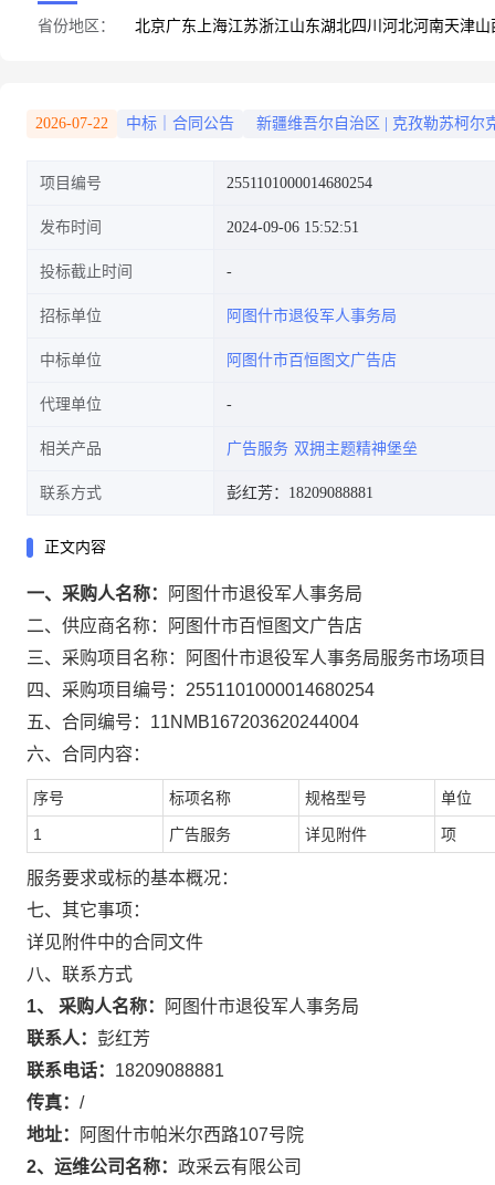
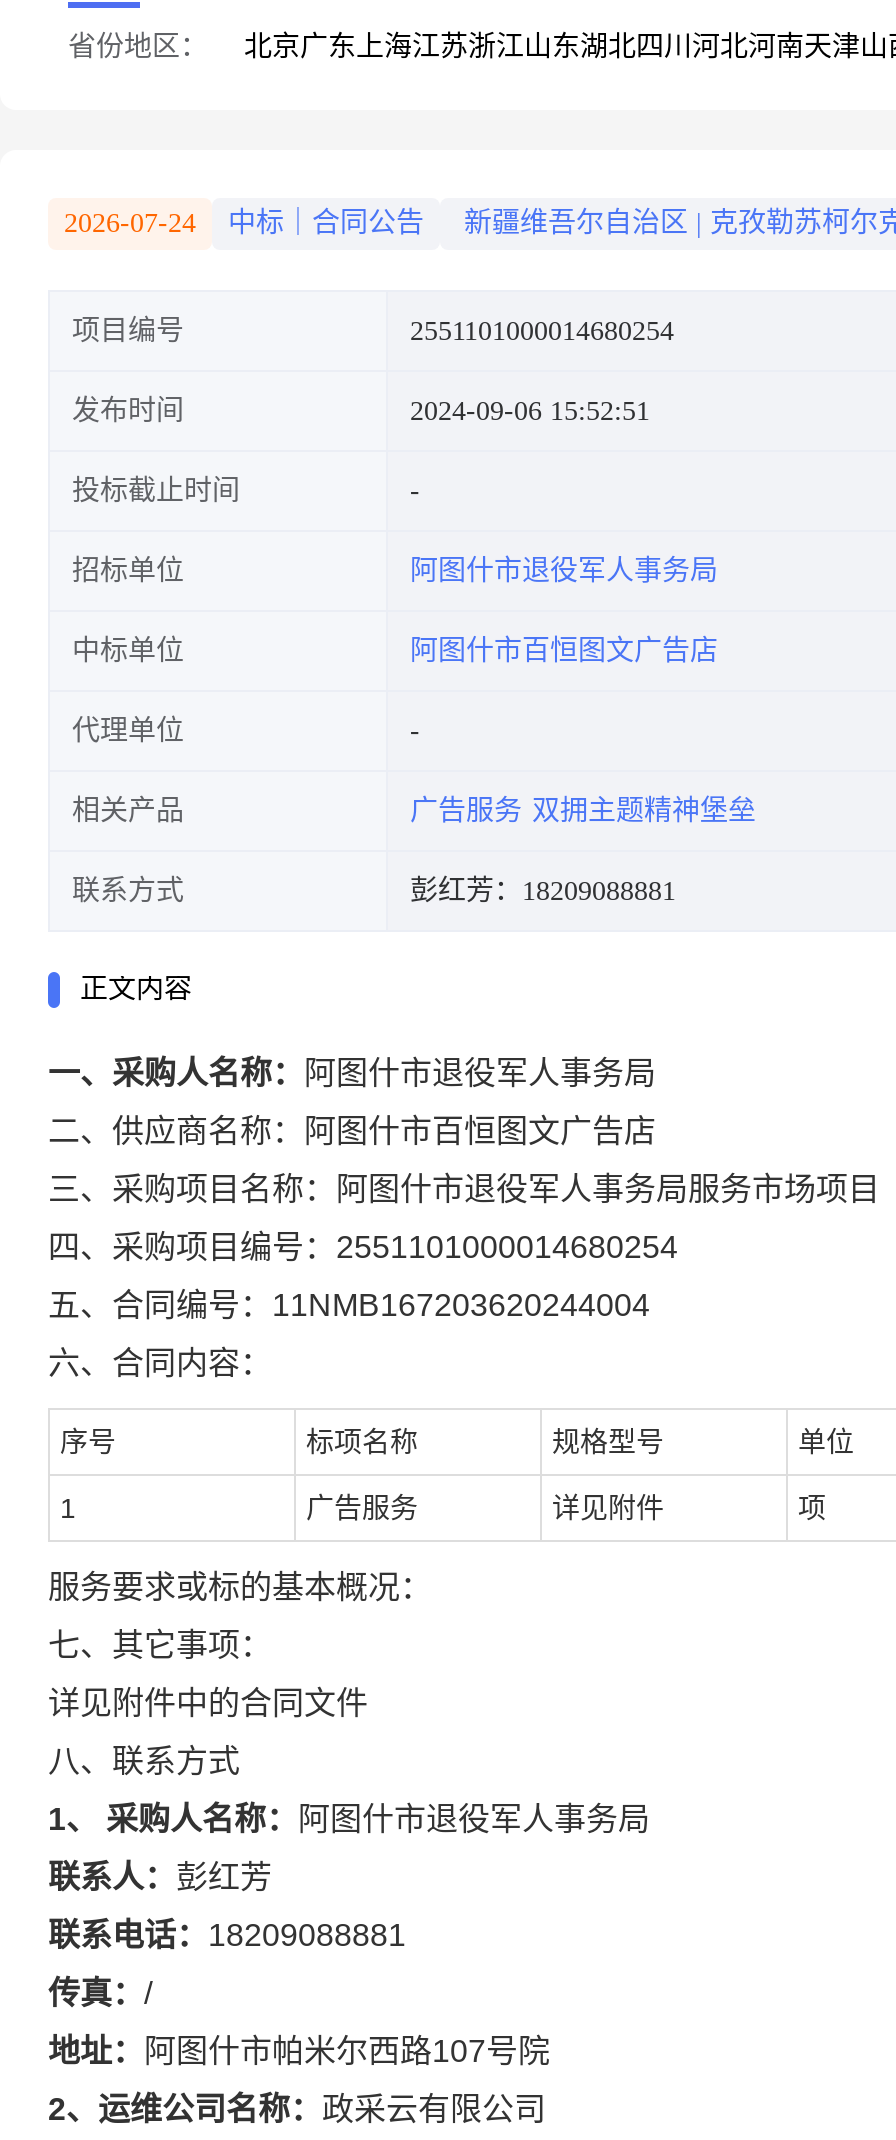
[35,115,108,132] 2026-07-22 -> [64,208,196,238] 2026-07-24

